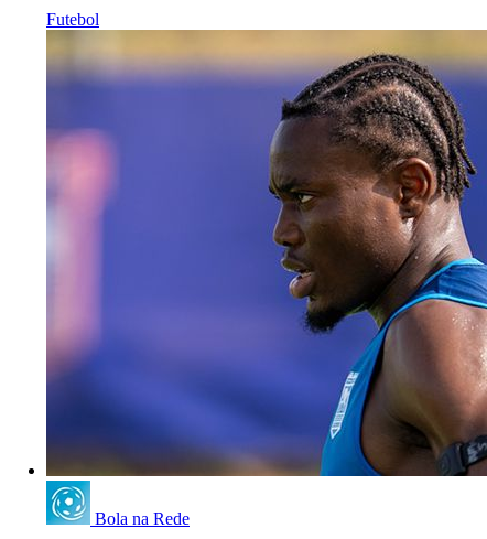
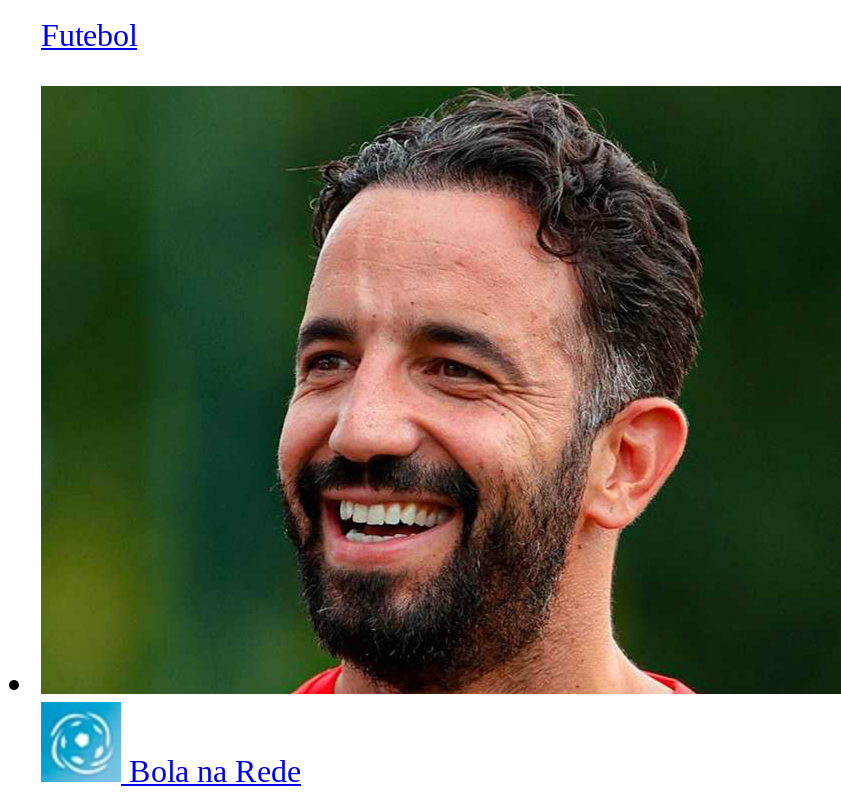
[45,29,484,482] [image] -> [39,53,835,705] [image]

